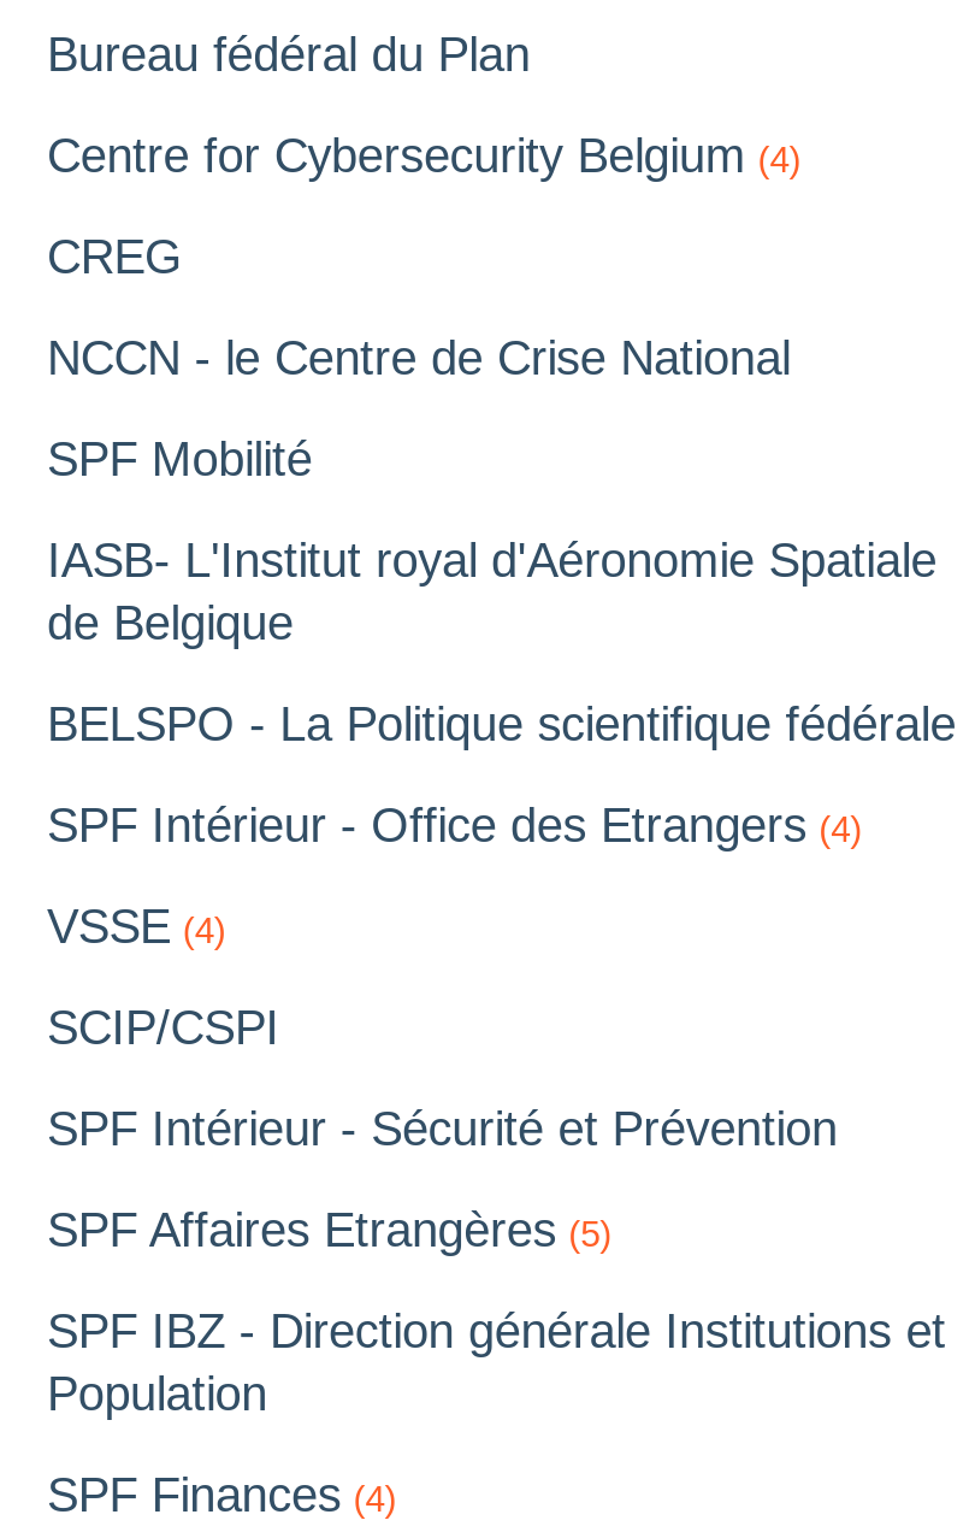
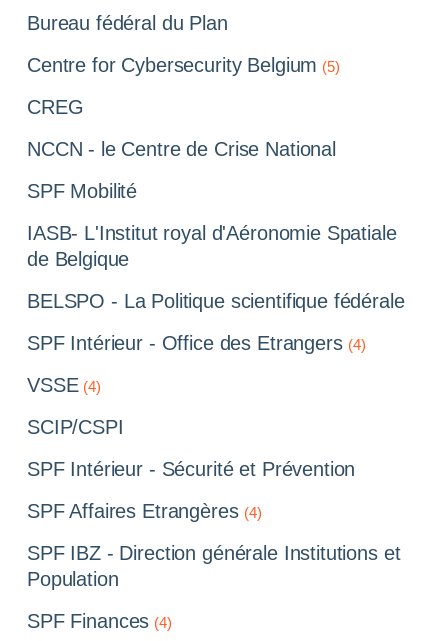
[47,129,801,182] Centre for Cybersecurity Belgium (4) -> [27,54,340,76] Centre for Cybersecurity Belgium (5)
[47,1203,612,1256] SPF Affaires Etrangères (5) -> [27,500,262,522] SPF Affaires Etrangères (4)

